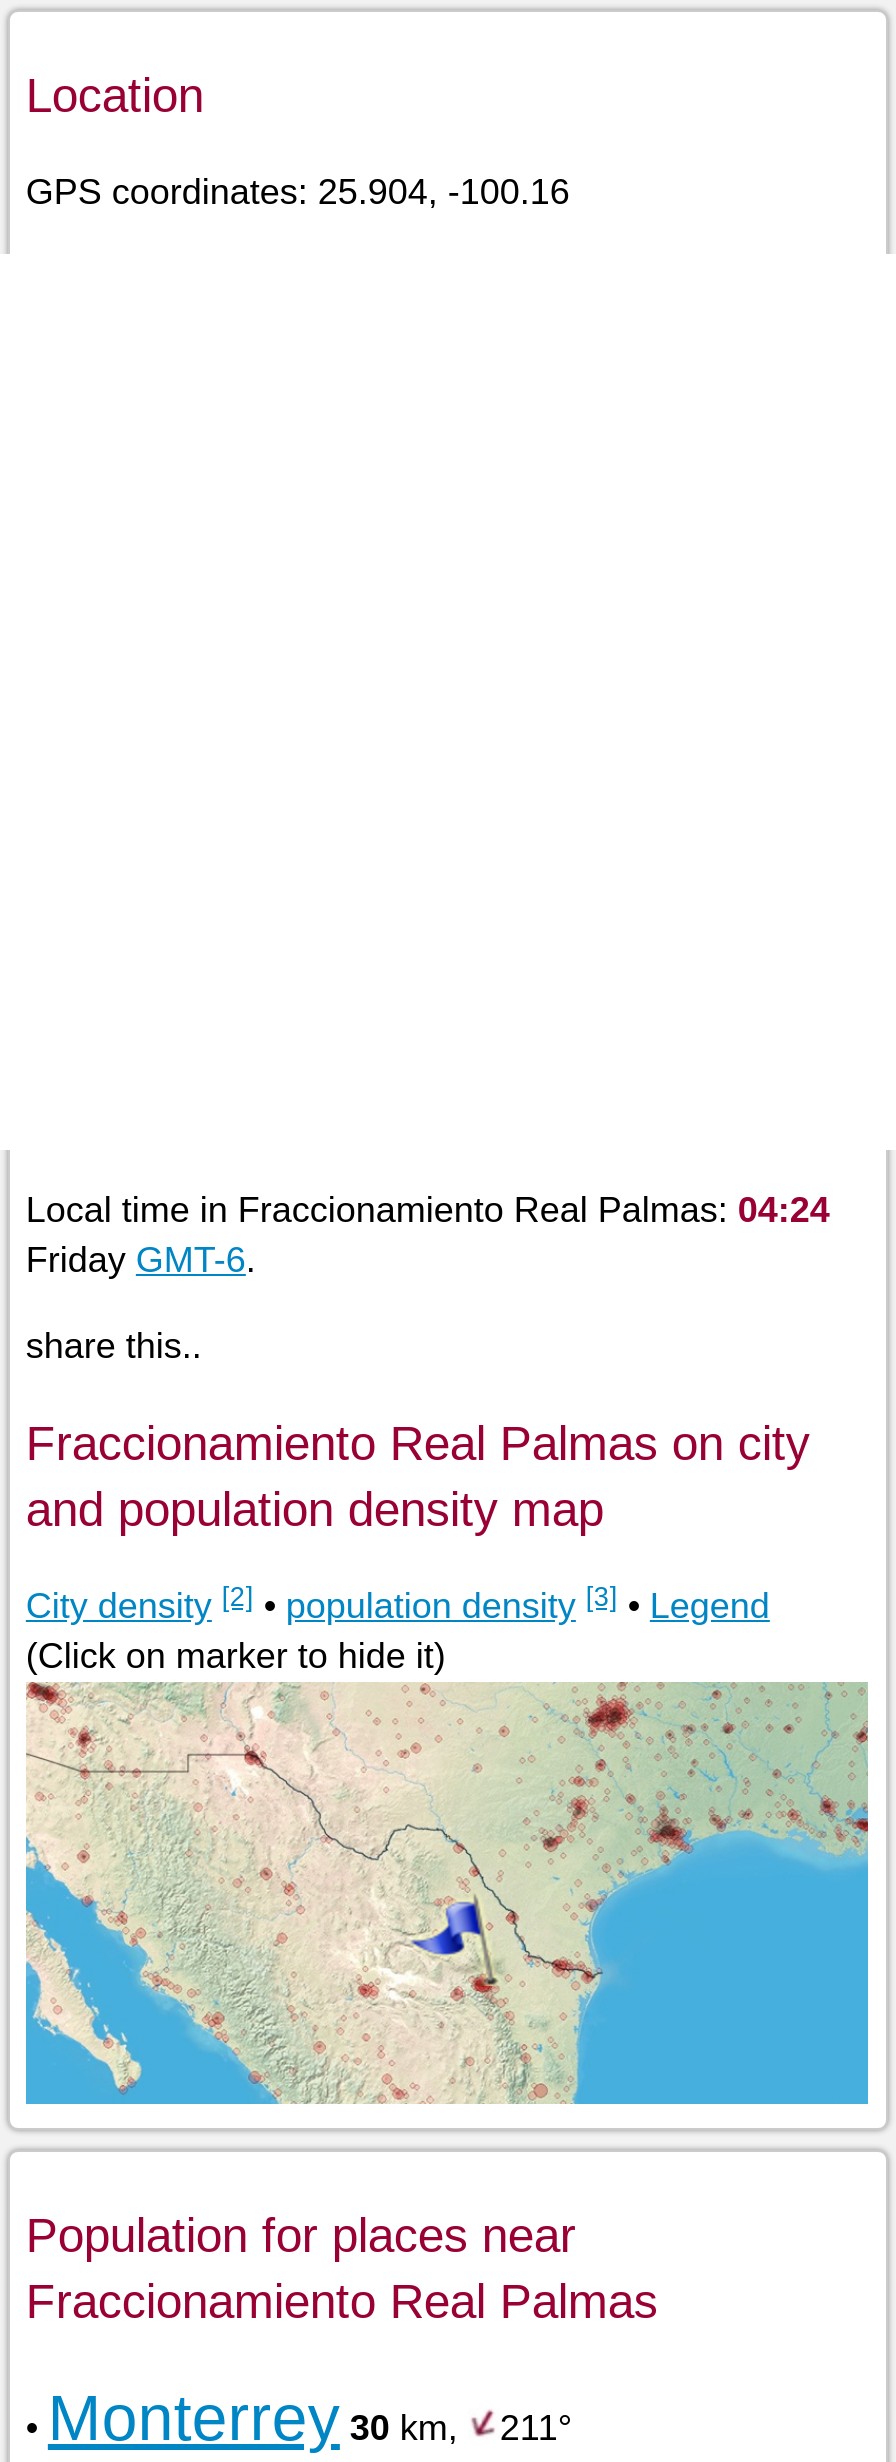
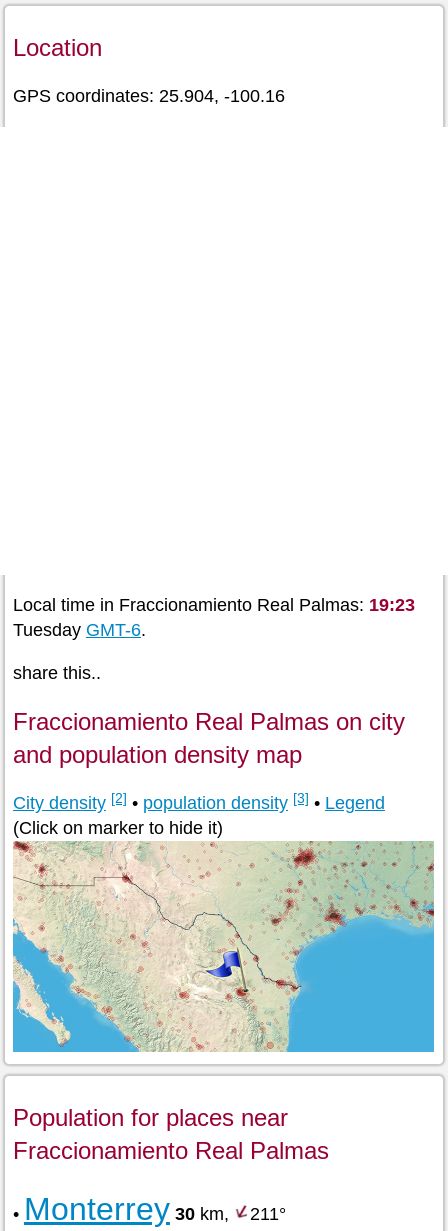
[26,1189,830,1229] Local time in Fraccionamiento Real Palmas: 04:24 -> [13,594,415,614] Local time in Fraccionamiento Real Palmas: 19:23
[26,1239,256,1279] Friday GMT-6. -> [13,619,146,639] Tuesday GMT-6.

